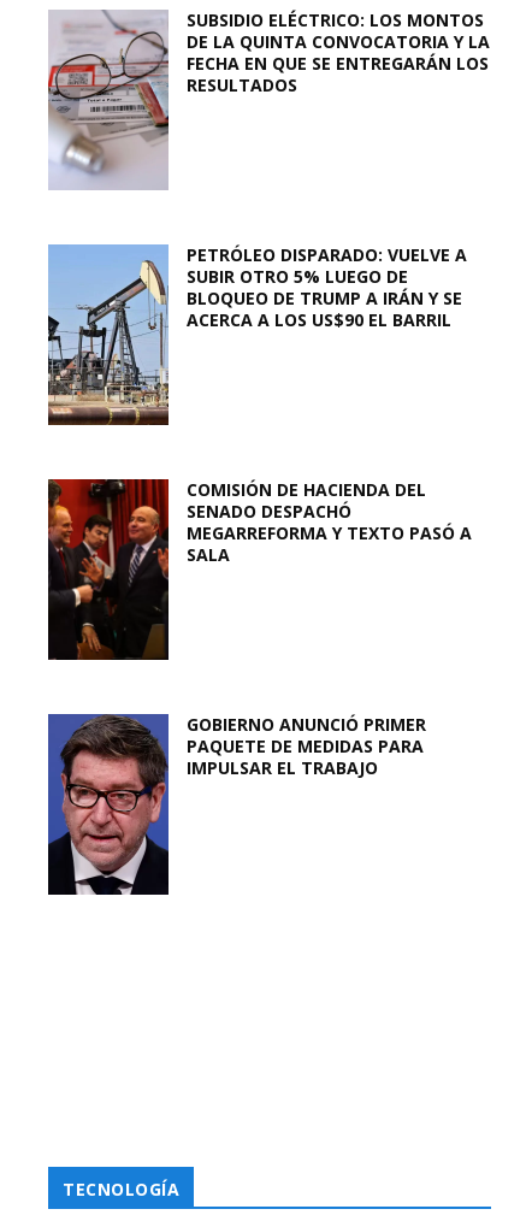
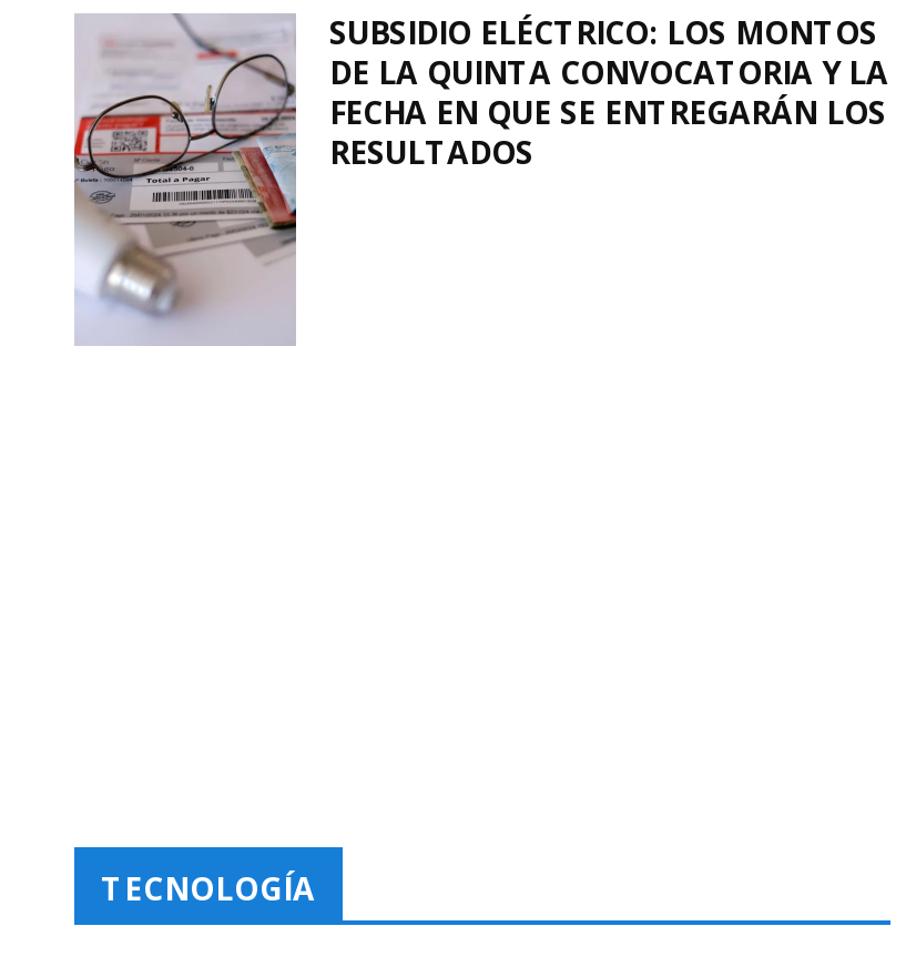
[47,243,467,426] [image] | PETRÓLEO DISPARADO: VUELVE A | SUBIR OTRO 5% LUEGO DE | BLOQUEO DE TRUMP A IRÁN Y SE | ACERCA A LOS US$90 EL BARRIL -> none
[47,478,472,661] [image] | COMISIÓN DE HACIENDA DEL | SENADO DESPACHÓ | MEGARREFORMA Y TEXTO PASÓ A | SALA -> none
[47,713,426,896] [image] | GOBIERNO ANUNCIÓ PRIMER | PAQUETE DE MEDIDAS PARA | IMPULSAR EL TRABAJO -> none

